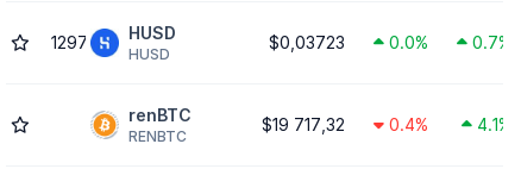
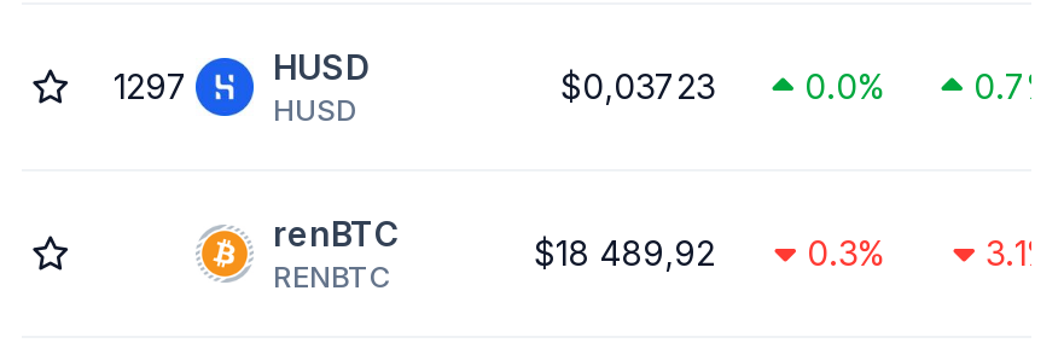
[262,114,345,134] $19 717,32 -> [534,232,715,273] $18 489,92
[389,114,428,134] 0.4% -> [807,232,884,273] 0.3%
[477,114,511,134] 4.1% -> [985,232,1053,273] 3.1%

